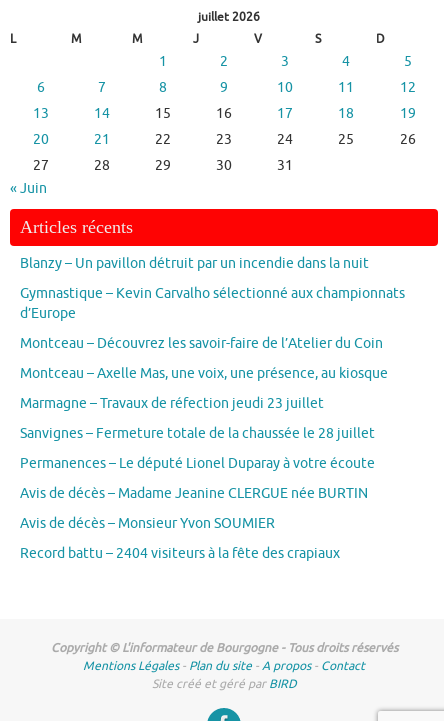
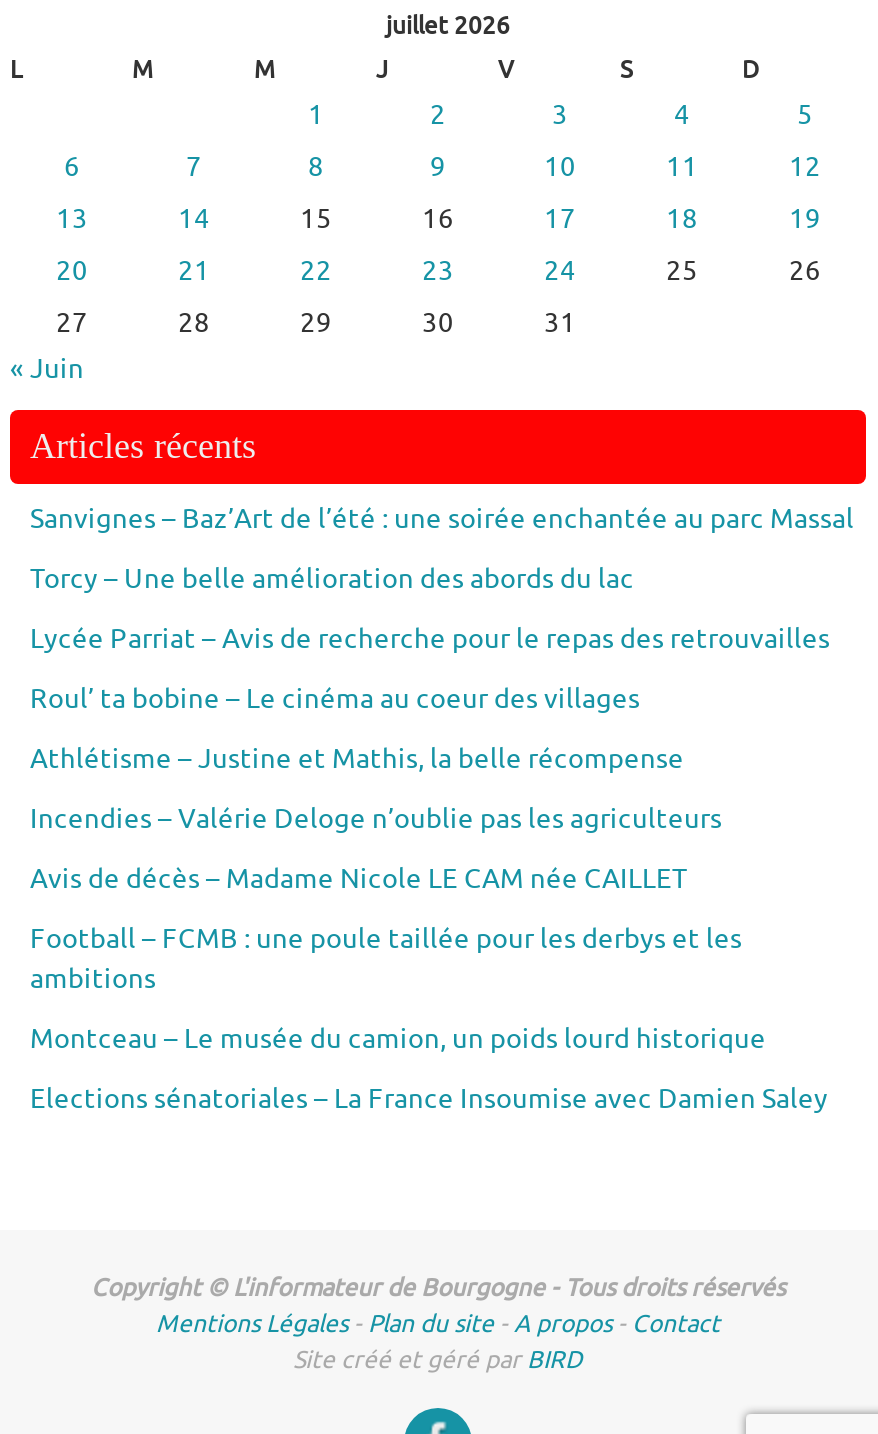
[20,255,369,272] Blanzy – Un pavillon détruit par un incendie dans la nuit -> [30,502,854,536] Sanvignes – Baz’Art de l’été : une soirée enchantée au parc Massal
[20,285,405,322] Gymnastique – Kevin Carvalho sélectionné aux championnats | d’Europe -> [30,562,634,596] Torcy – Une belle amélioration des abords du lac
[20,335,383,352] Montceau – Découvrez les savoir-faire de l’Atelier du Coin -> [30,622,830,656] Lycée Parriat – Avis de recherche pour le repas des retrouvailles
[20,365,388,382] Montceau – Axelle Mas, une voix, une présence, au kiosque -> [30,682,640,716] Roul’ ta bobine – Le cinéma au coeur des villages
[20,395,324,412] Marmagne – Travaux de réfection jeudi 23 juillet -> [30,742,684,776] Athlétisme – Justine et Mathis, la belle récompense
[20,425,375,442] Sanvignes – Fermeture totale de la chaussée le 28 juillet -> [30,802,722,836] Incendies – Valérie Deloge n’oublie pas les agriculteurs
[20,455,375,472] Permanences – Le député Lionel Duparay à votre écoute -> [30,862,688,896] Avis de décès – Madame Nicole LE CAM née CAILLET
[20,485,368,502] Avis de décès – Madame Jeanine CLERGUE née BURTIN -> [30,922,742,996] Football – FCMB : une poule taillée pour les derbys et les | ambitions
[20,515,275,532] Avis de décès – Monsieur Yvon SOUMIER -> [30,1022,766,1056] Montceau – Le musée du camion, un poids lourd historique
[20,545,340,562] Record battu – 2404 visiteurs à la fête des crapiaux -> [30,1082,828,1116] Elections sénatoriales – La France Insoumise avec Damien Saley

